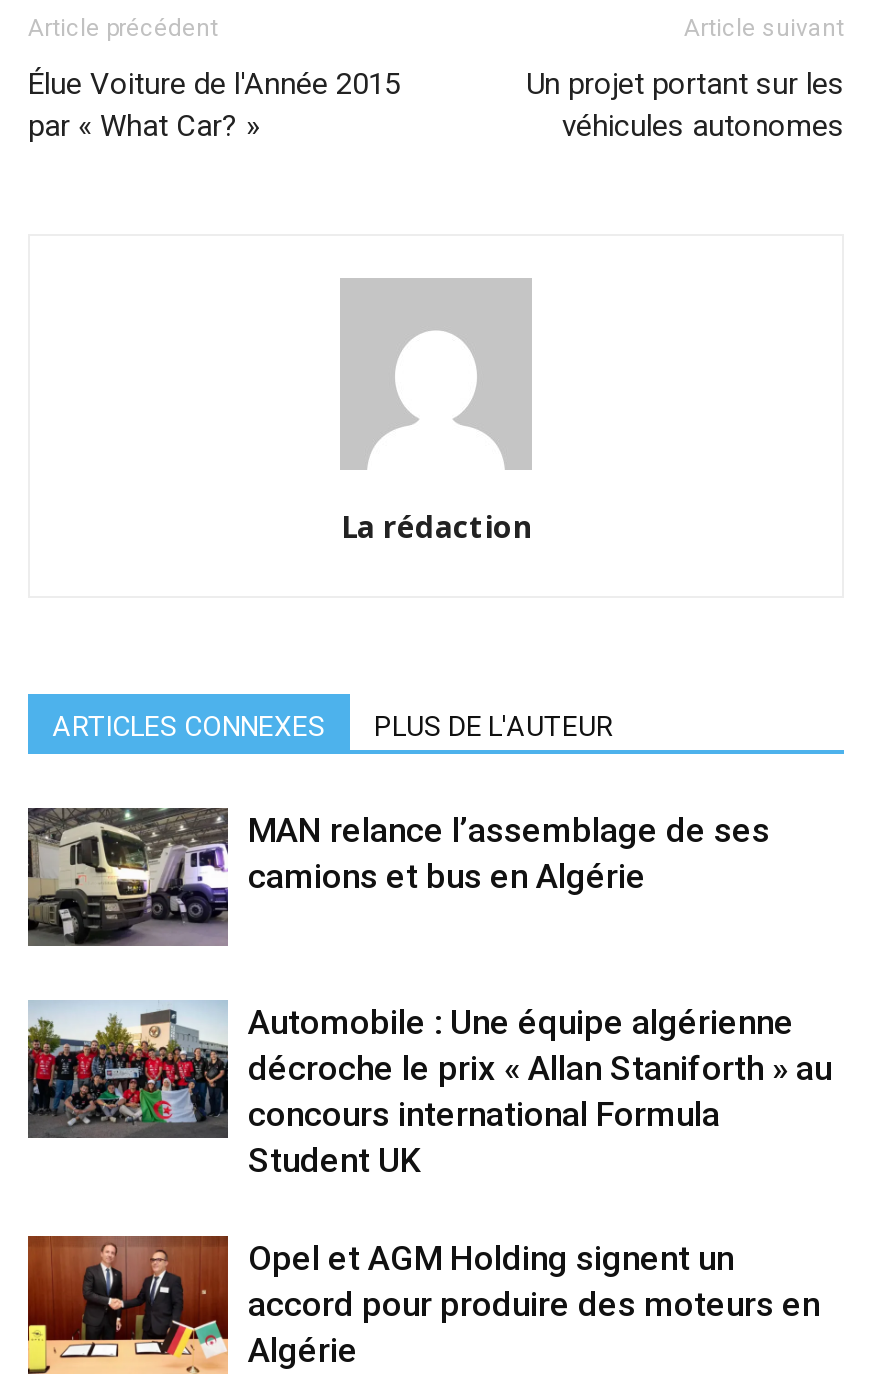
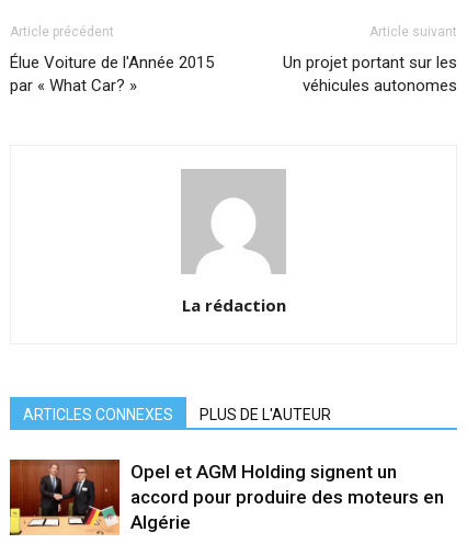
[26,808,770,948] [image] | MAN relance l’assemblage de ses | camions et bus en Algérie -> none
[26,1000,832,1181] [image] | Automobile : Une équipe algérienne | décroche le prix « Allan Staniforth » au | concours international Formula | Student UK -> none

